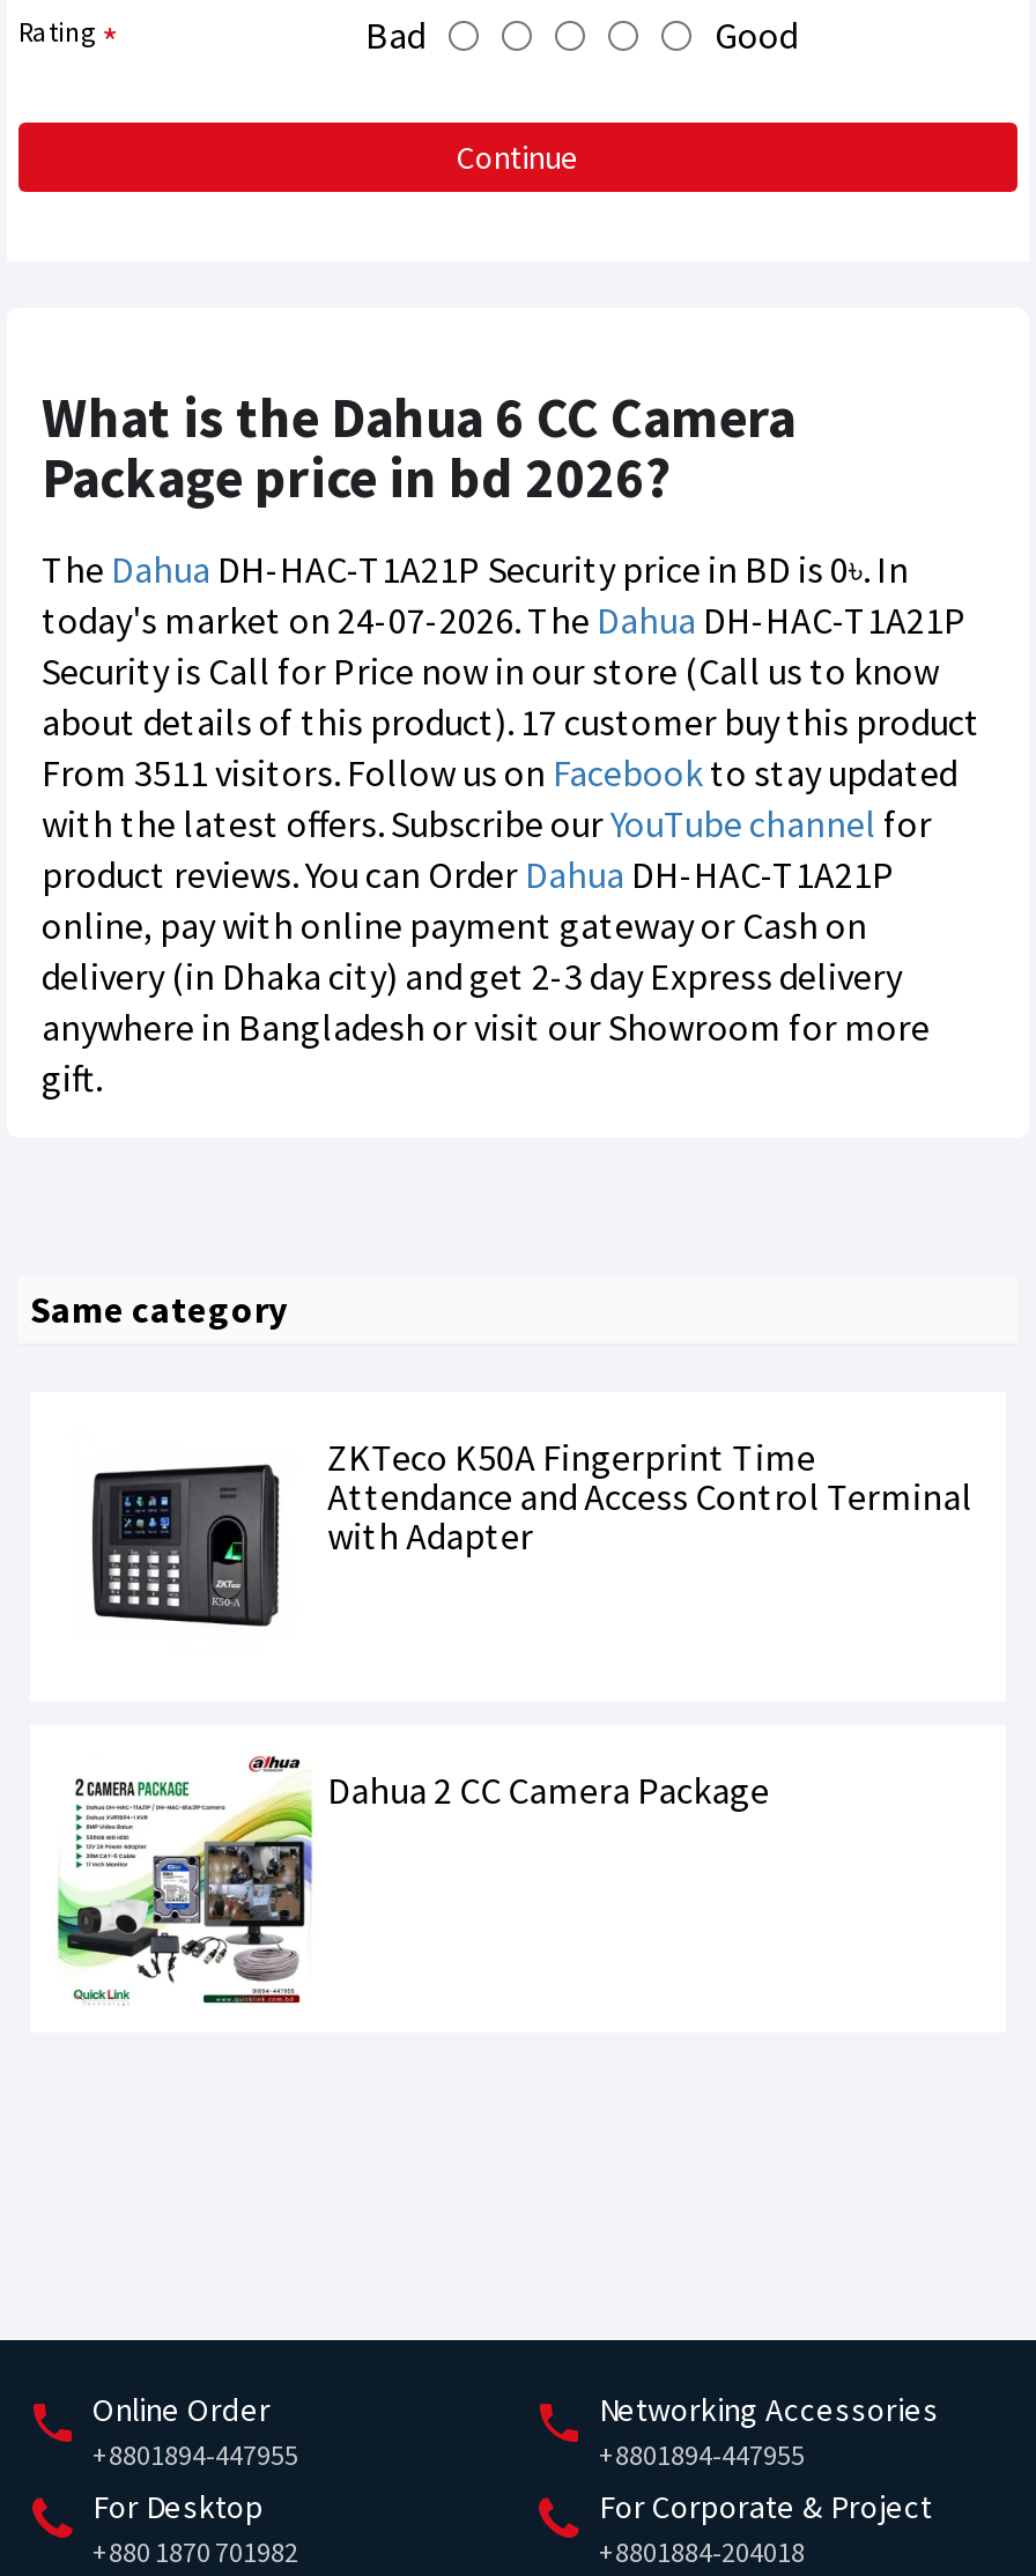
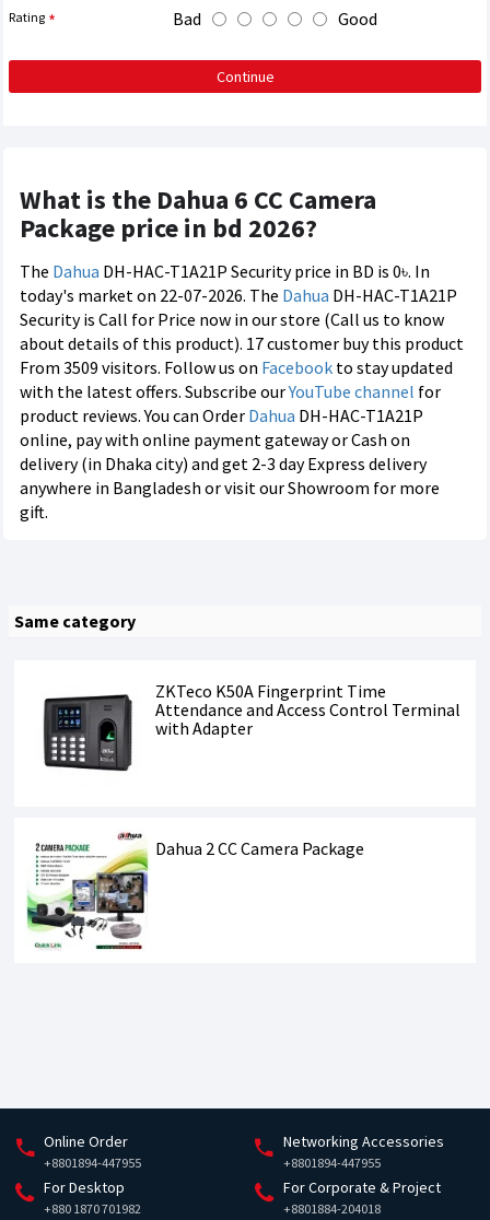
[42,597,967,643] today's market on 24-07-2026. The Dahua DH-HAC-T1A21P -> [20,284,457,306] today's market on 22-07-2026. The Dahua DH-HAC-T1A21P
[42,749,957,795] From 3511 visitors. Follow us on Facebook to stay updated -> [20,356,453,378] From 3509 visitors. Follow us on Facebook to stay updated

